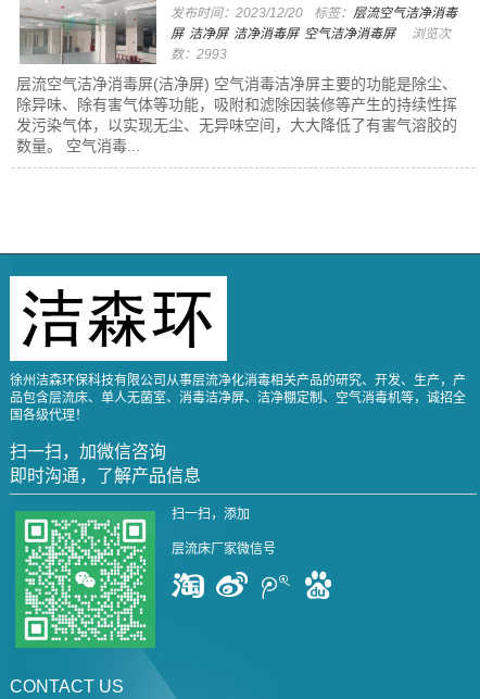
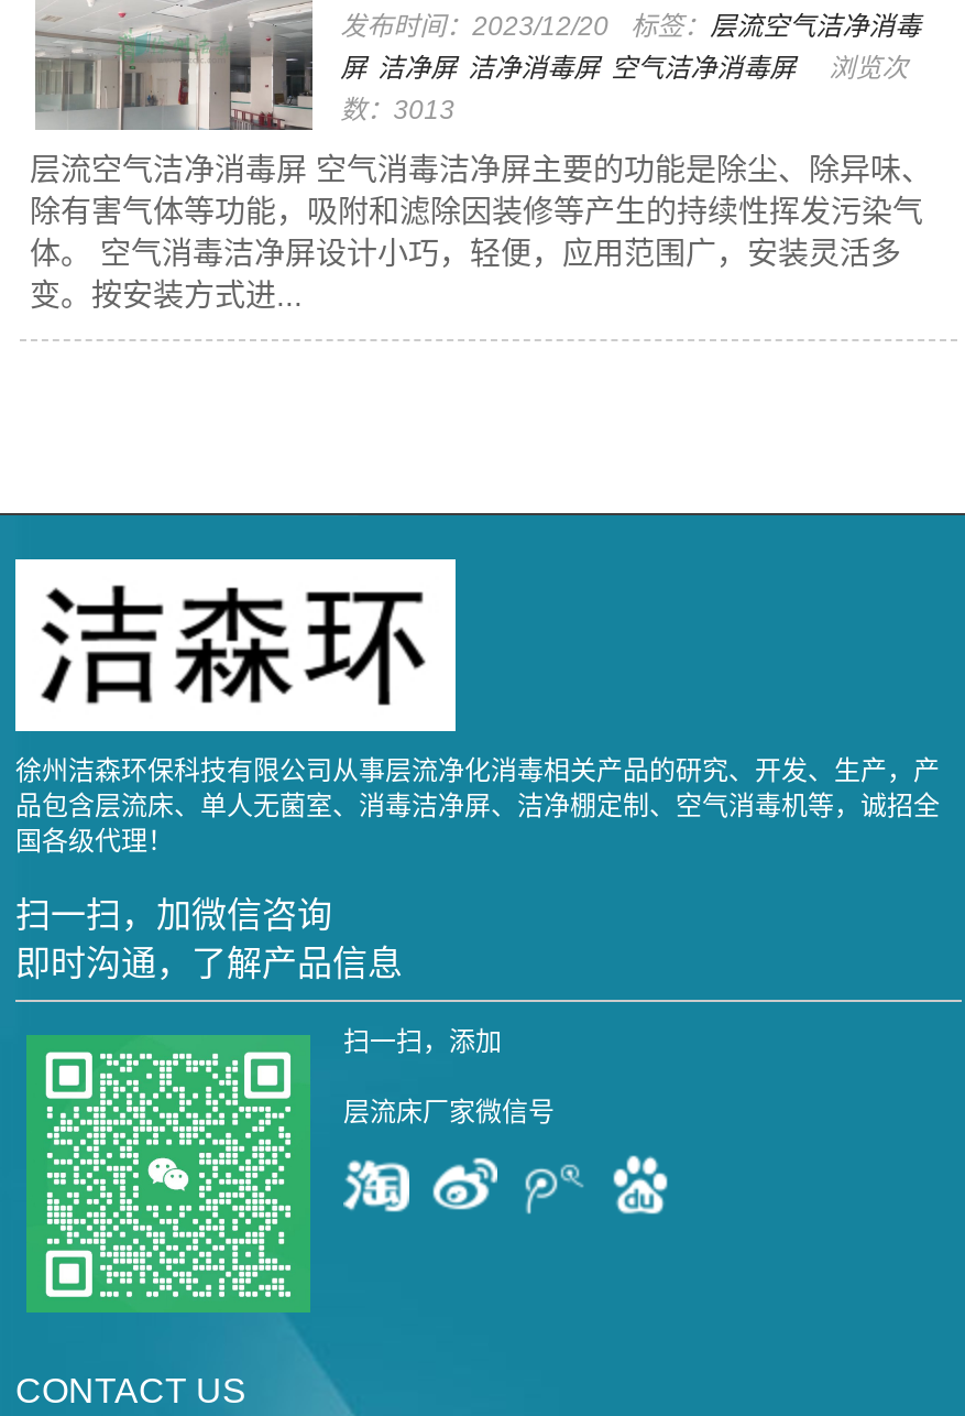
[170,47,227,62] 数：2993 -> [340,95,455,126] 数：3013
[17,75,458,154] 层流空气洁净消毒屏(洁净屏) 空气消毒洁净屏主要的功能是除尘、 | 除异味、除有害气体等功能，吸附和滤除因装修等产生的持续性挥 | 发污染气体，以实现无尘、无异味空间，大大降低了有害气溶胶的 | 数量。 空气消毒... -> [30,152,932,313] 层流空气洁净消毒屏 空气消毒洁净屏主要的功能是除尘、除异味、 | 除有害气体等功能，吸附和滤除因装修等产生的持续性挥发污染气 | 体。 空气消毒洁净屏设计小巧，轻便，应用范围广，安装灵活多 | 变。按安装方式进...

